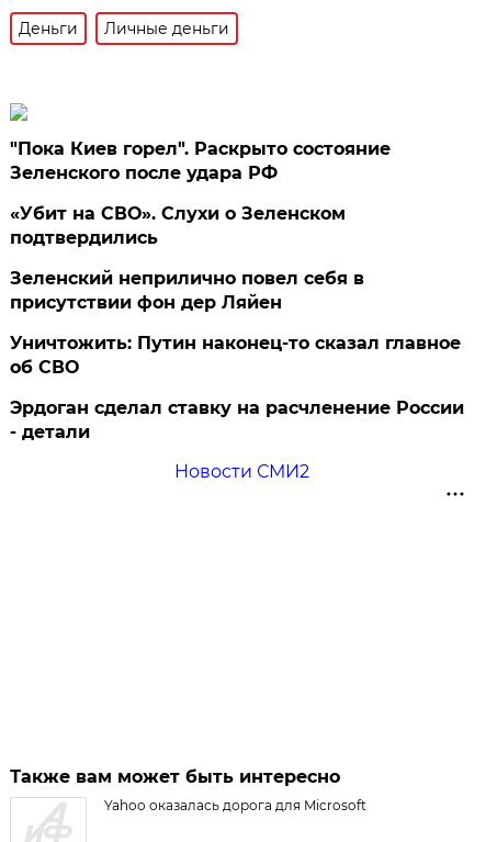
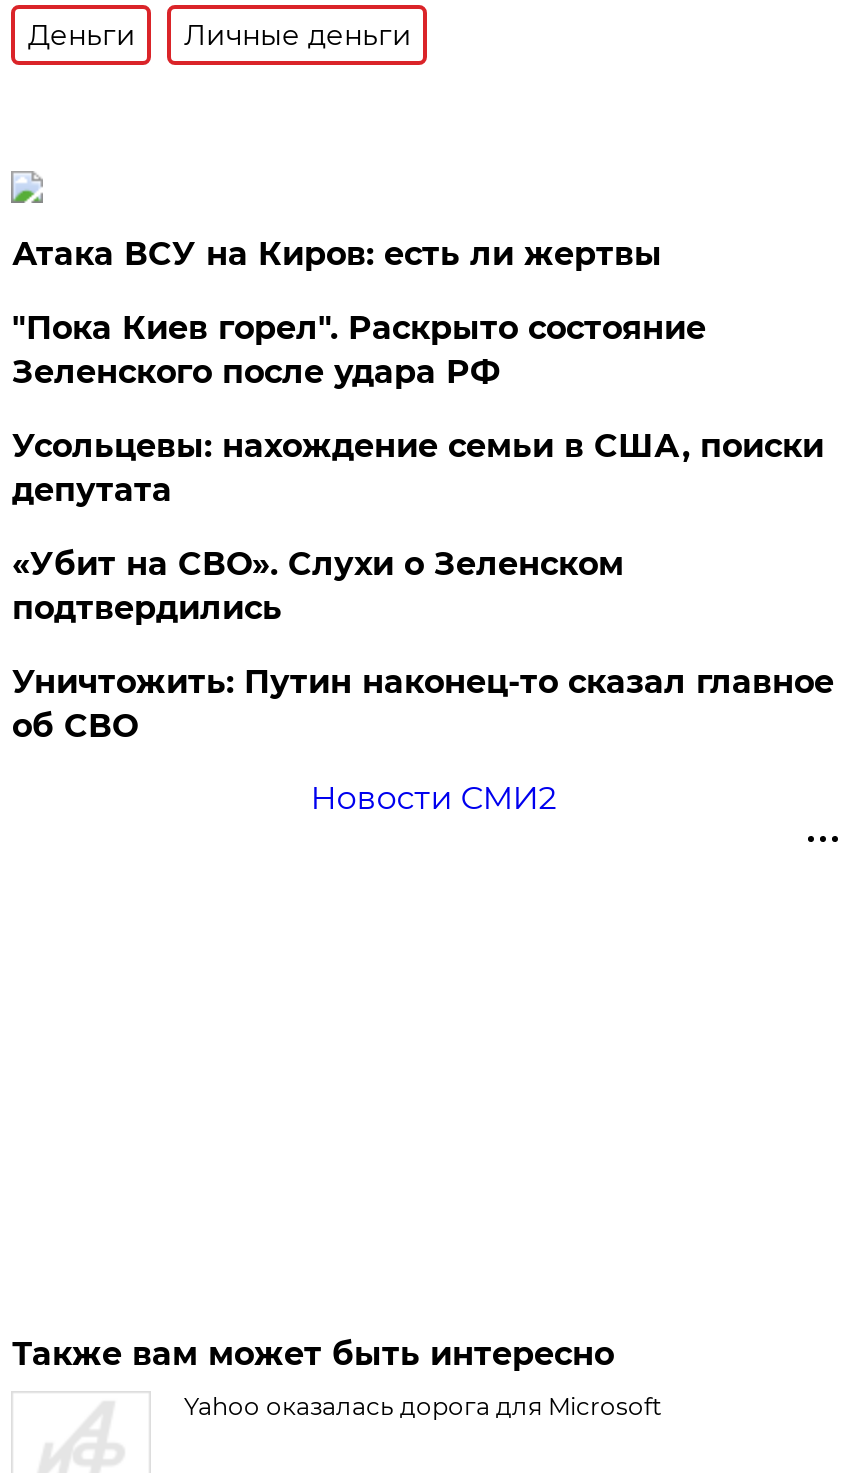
none -> [12,235,662,273] Атака ВСУ на Киров: есть ли жертвы
moved [10,138,391,183] -> [12,309,706,391]: "Пока Киев горел". Раскрыто состояние | Зеленского после удара РФ
none -> [12,427,824,509] Усольцевы: нахождение семьи в США, поиски | депутата
moved [10,203,346,248] -> [12,545,624,627]: «Убит на СВО». Слухи о Зеленском | подтвердились
[10,268,365,313] Зеленский неприлично повел cебя в | присутствии фон дер Ляйен -> none
moved [10,333,461,378] -> [12,663,834,745]: Уничтожить: Путин наконец-то сказал главное | об СВО
[10,397,464,442] Эрдоган сделал ставку на расчленение России | - детали -> none

